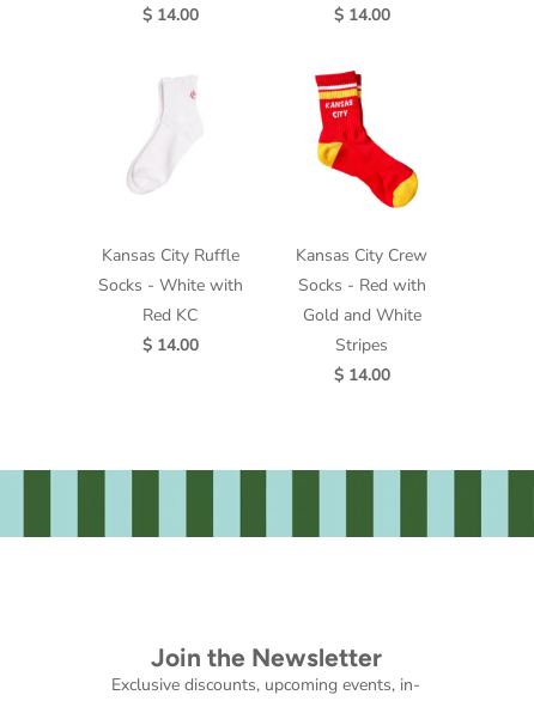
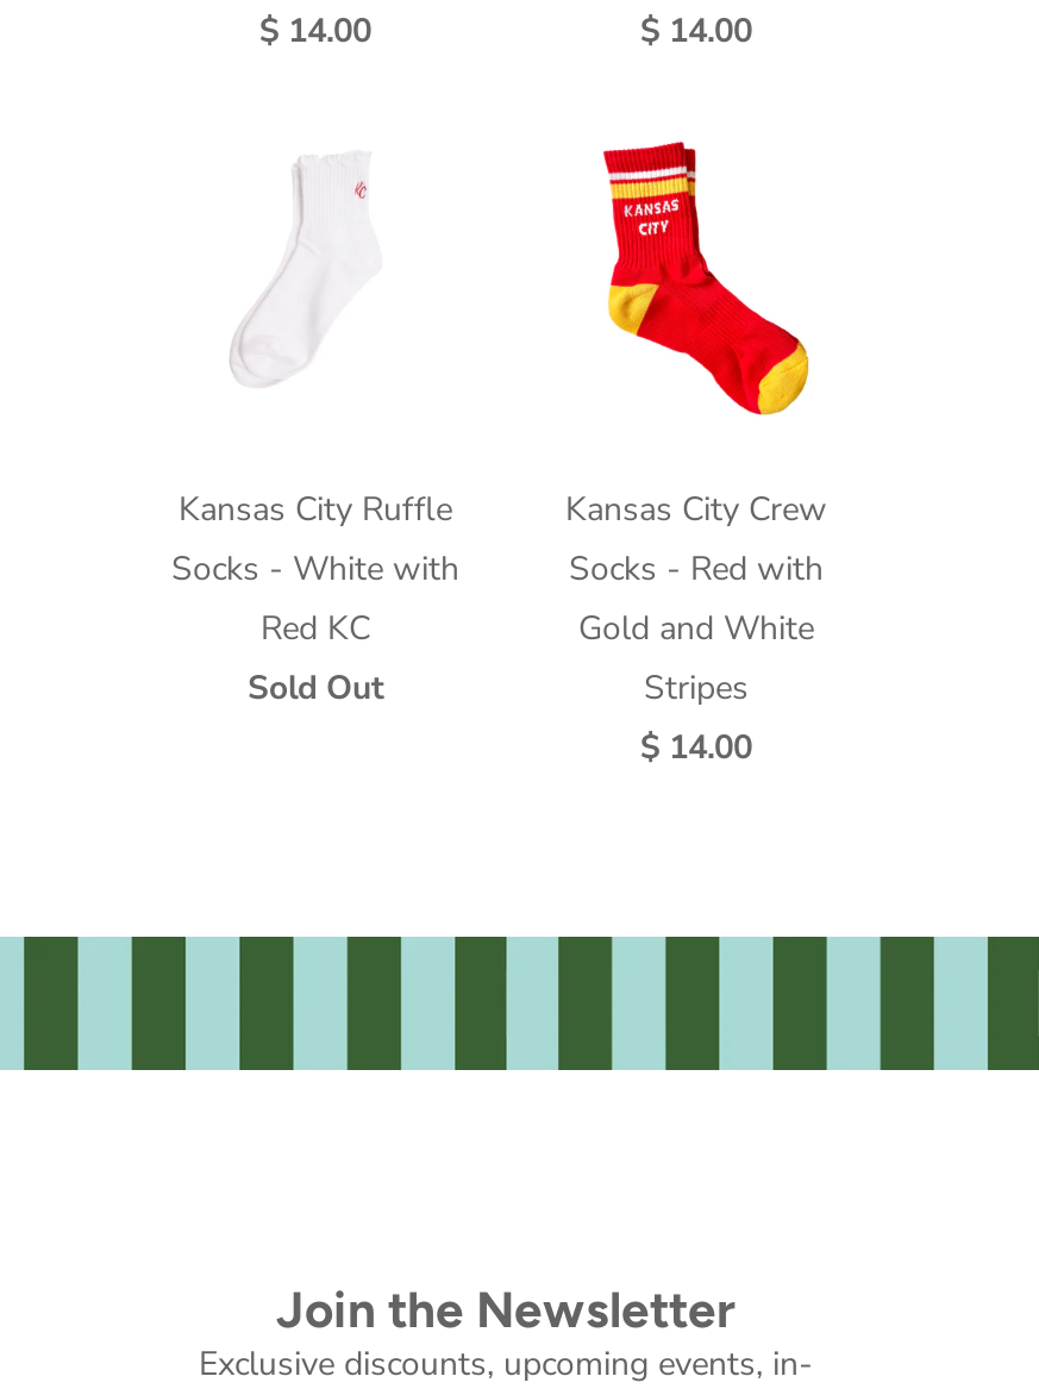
[142,334,198,357] $ 14.00 -> [248,665,383,710] Sold Out

